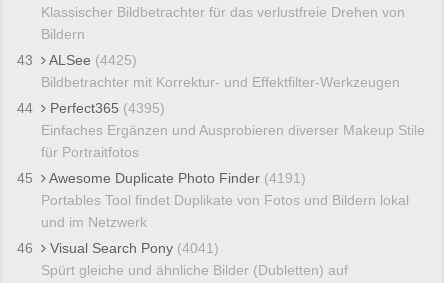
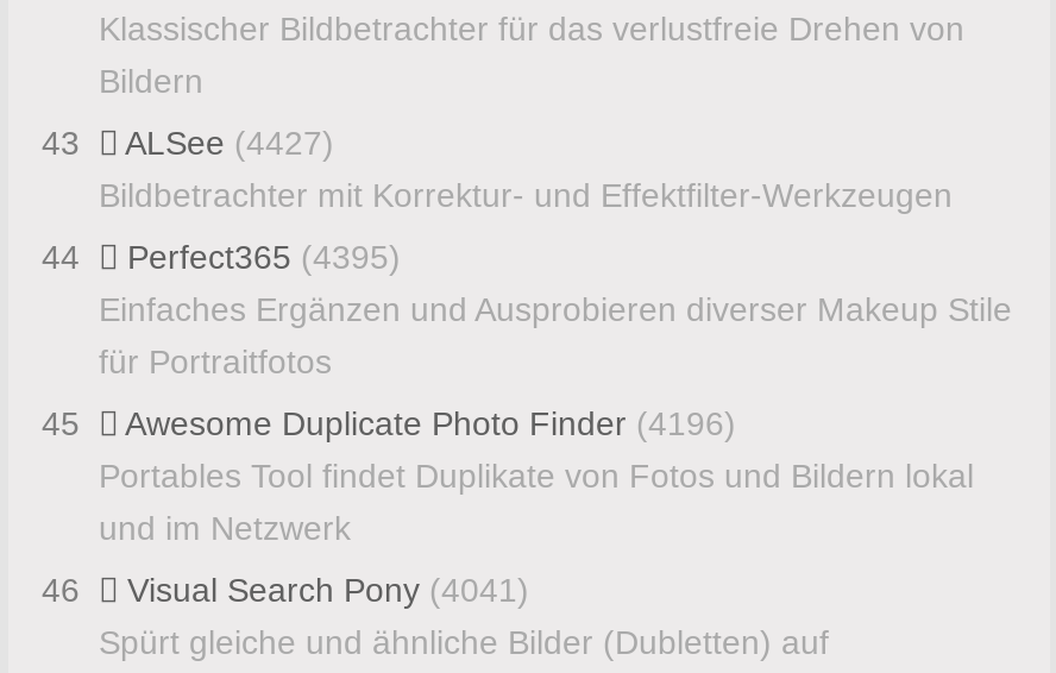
[17,52,137,68] 43 ALSee (4425) -> [41,123,334,161] 43 ALSee (4427)
[46,170,306,186] Awesome Duplicate Photo Finder (4191) -> [117,404,736,442] Awesome Duplicate Photo Finder (4196)

